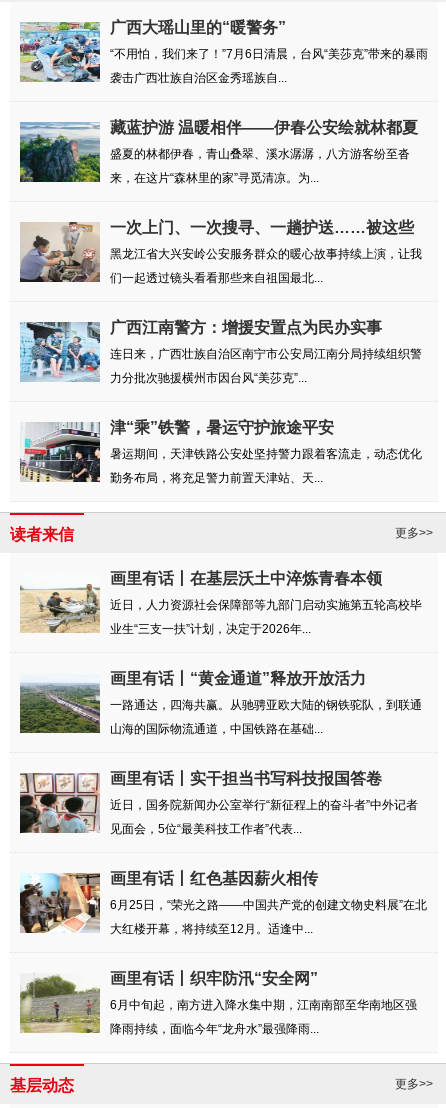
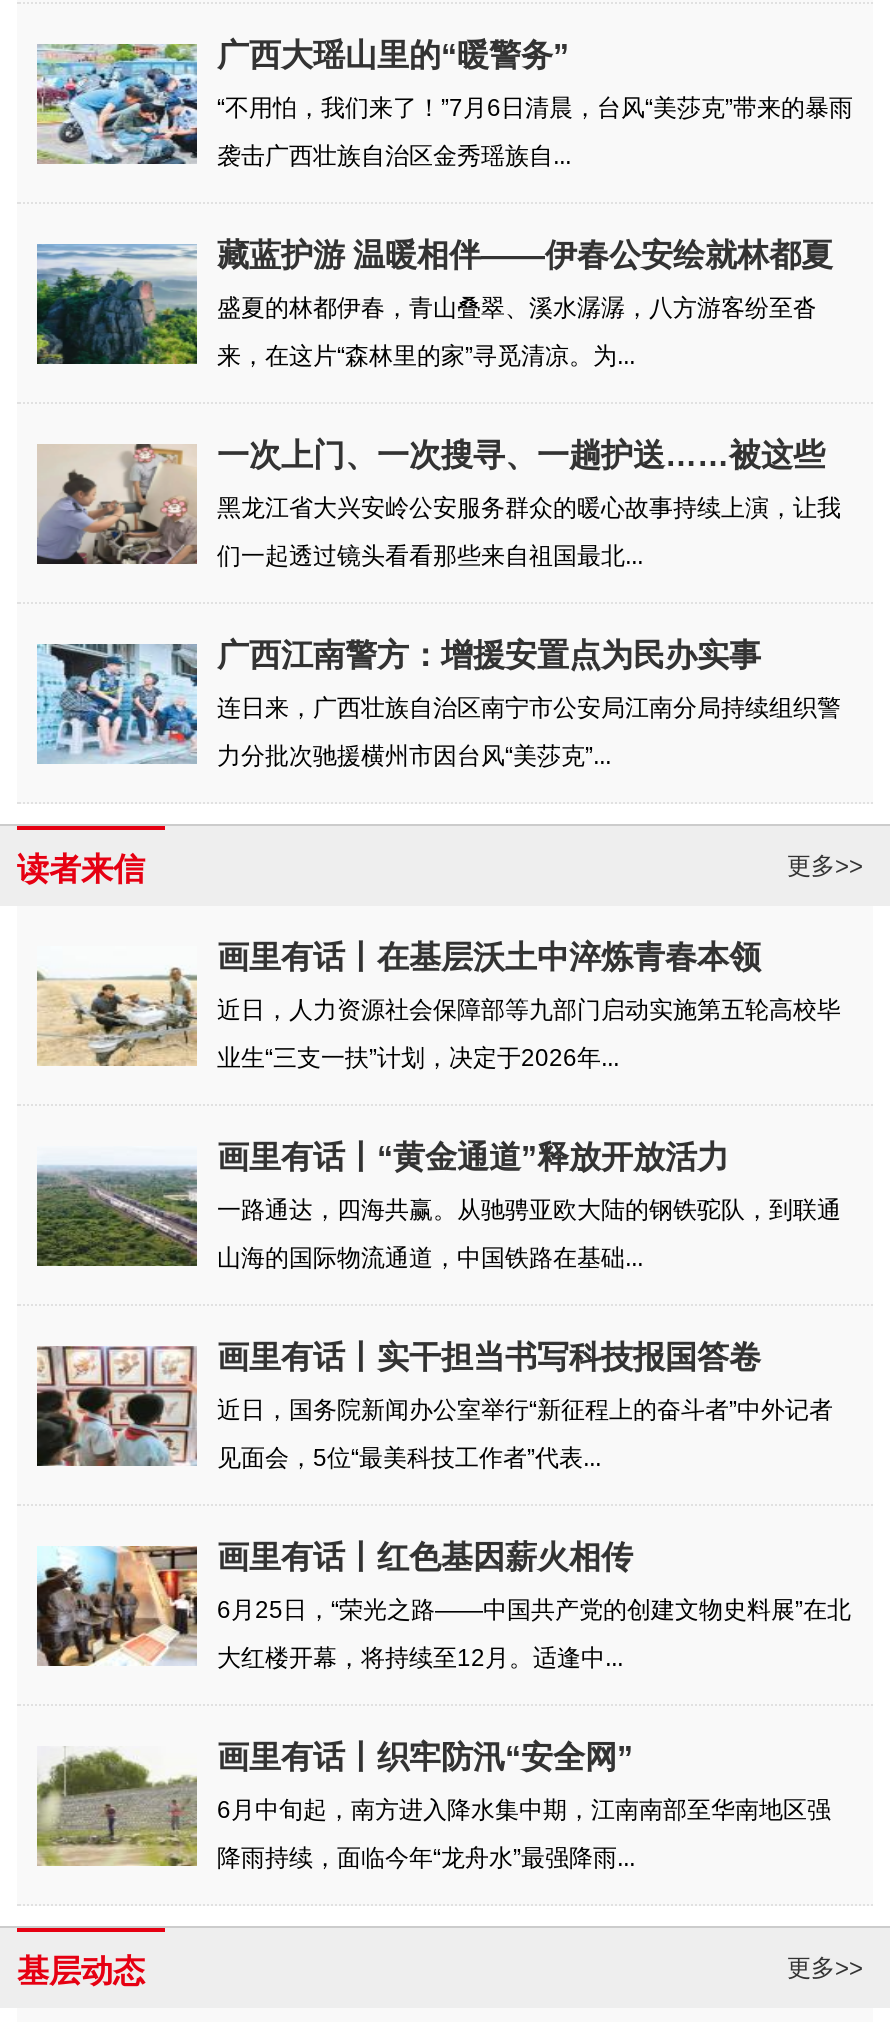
[19,419,422,485] [image] | 津“乘”铁警，暑运守护旅途平安 | 暑运期间，天津铁路公安处坚持警力跟着客流走，动态优化 | 勤务布局，将充足警力前置天津站、天... -> none

